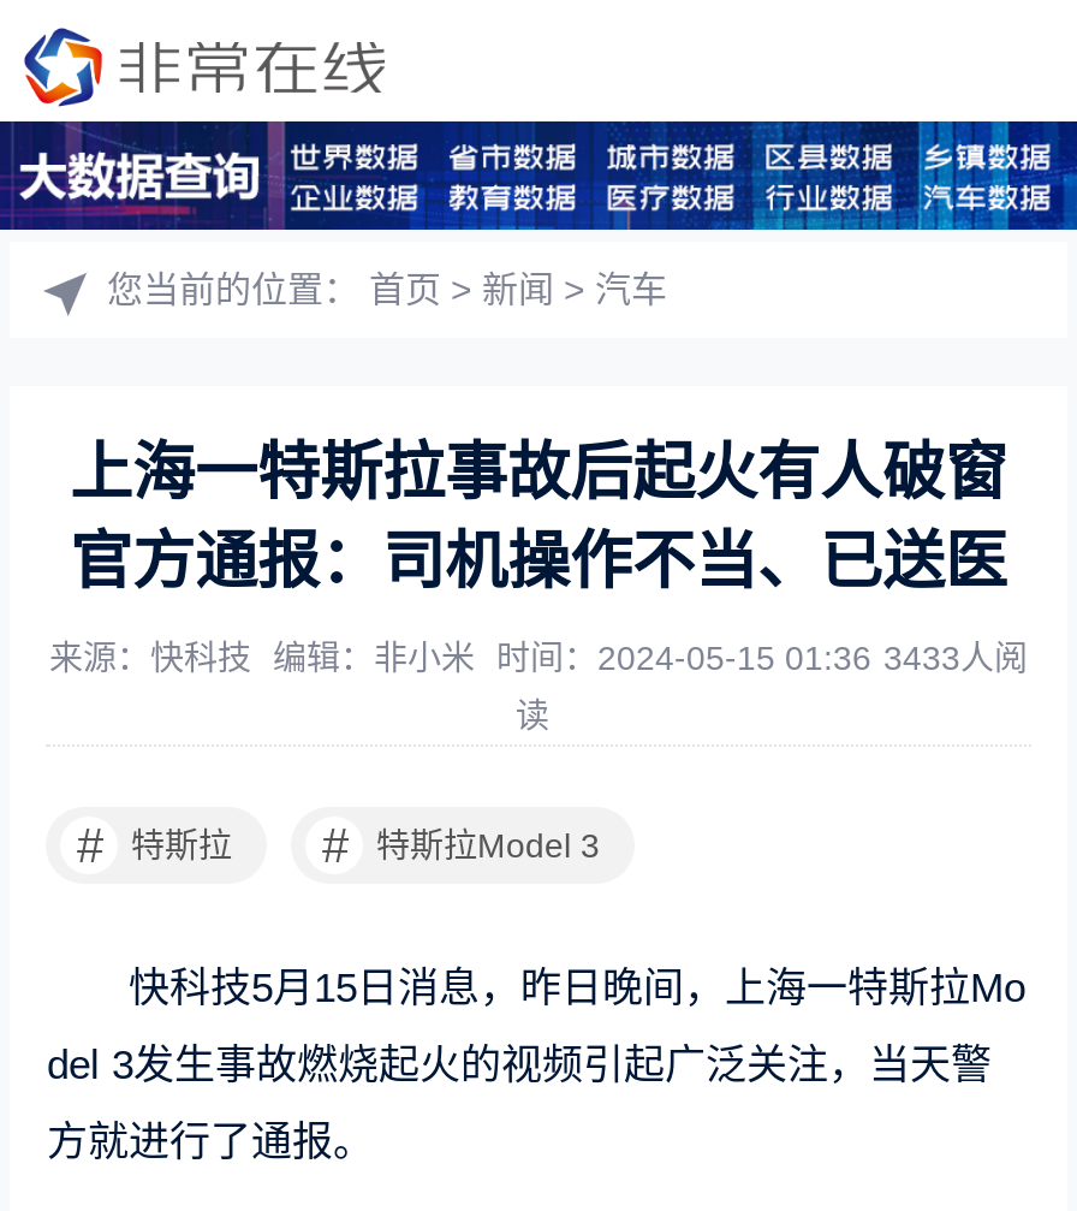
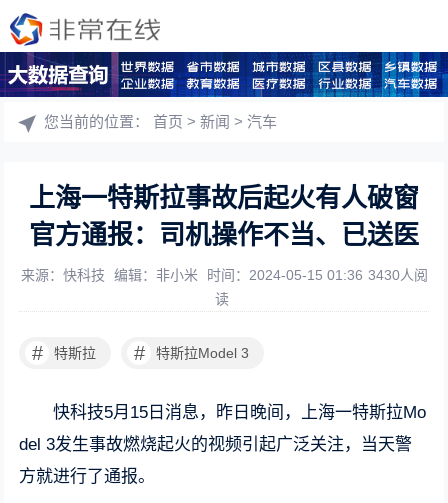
[49,639,1028,677] 来源：快科技 编辑：非小米 时间：2024-05-15 01:36 3433人阅 -> [20,267,427,283] 来源：快科技 编辑：非小米 时间：2024-05-15 01:36 3430人阅

